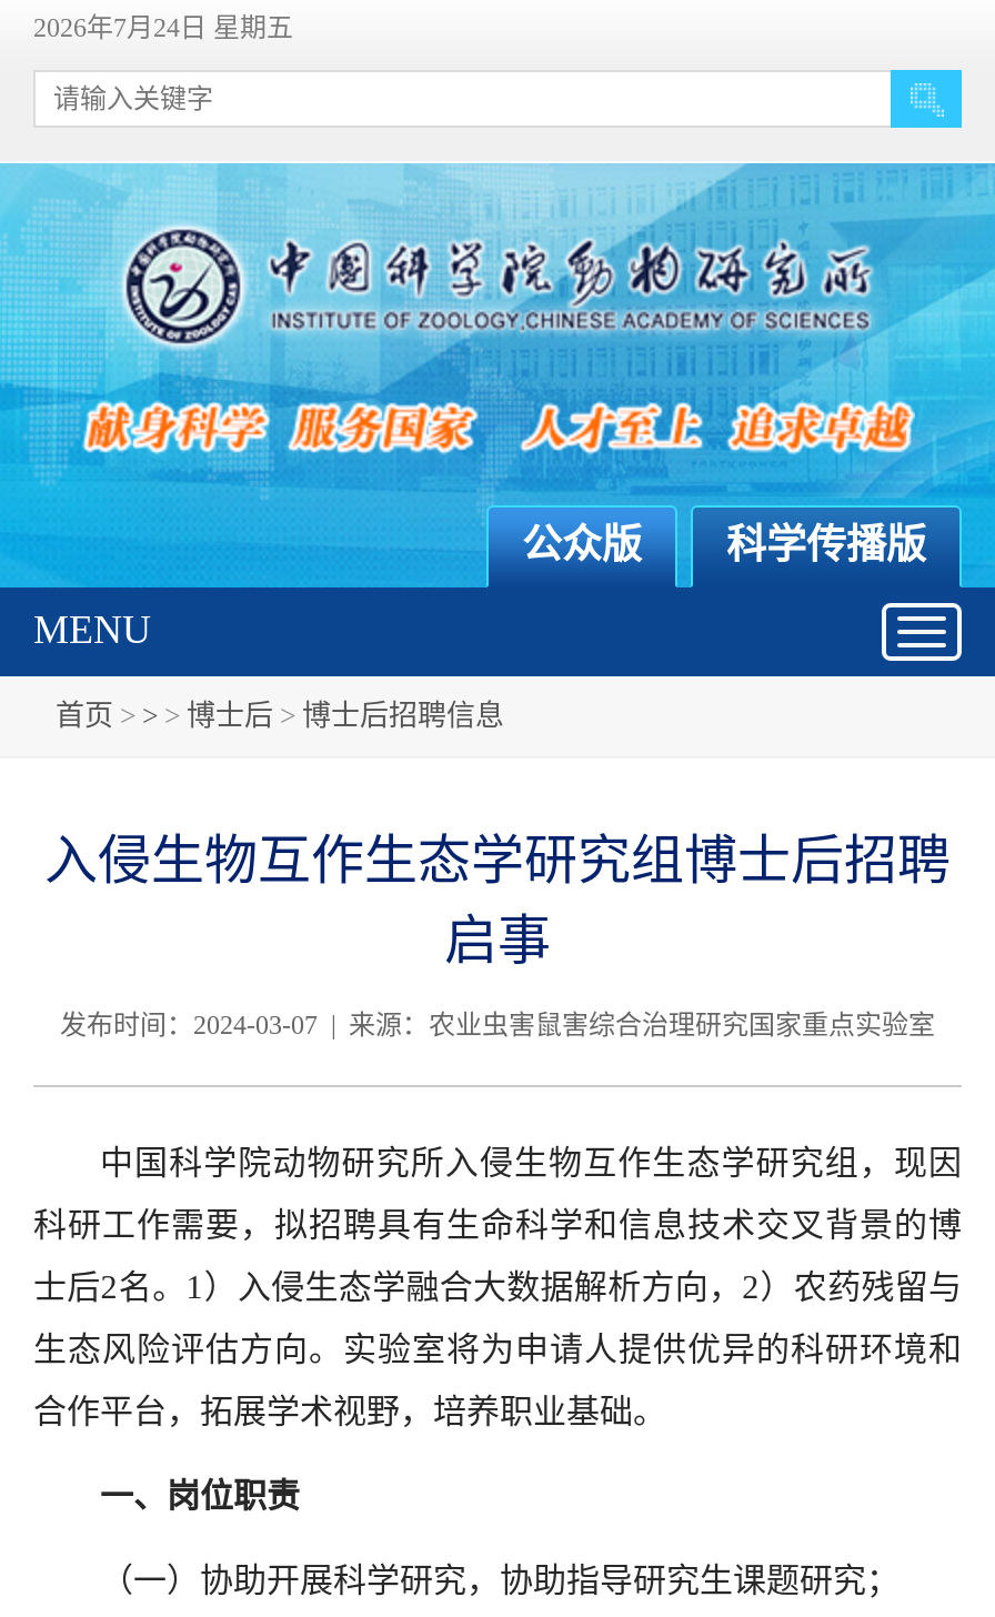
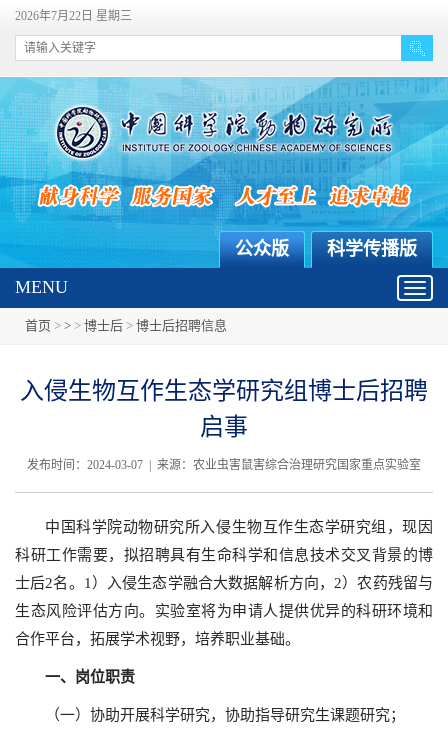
[33,12,293,43] 2026年7月24日 星期五 -> [15,9,132,23] 2026年7月22日 星期三

